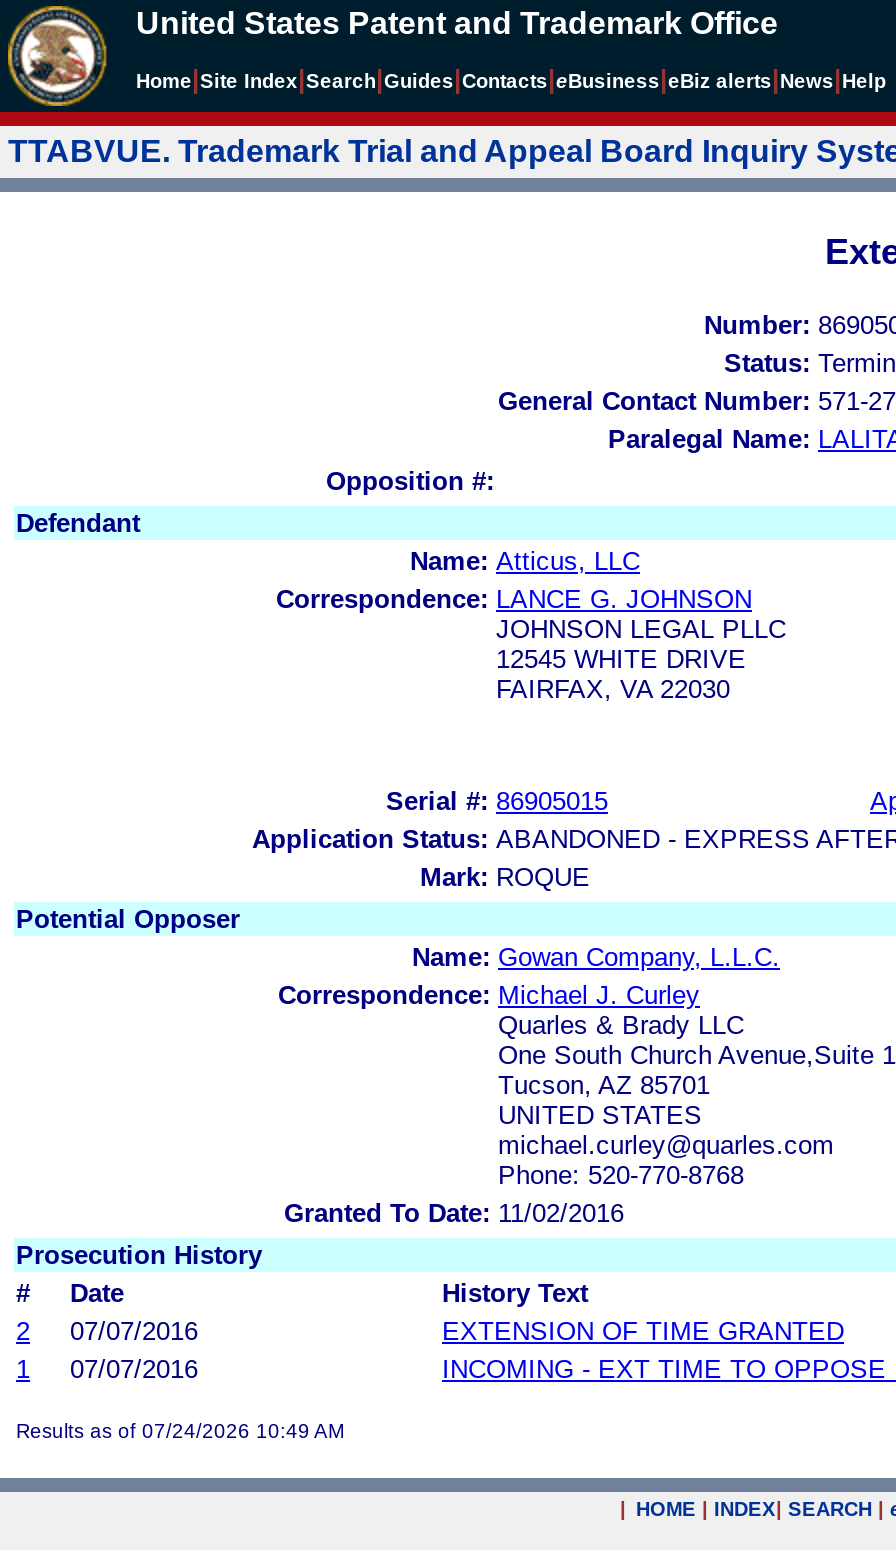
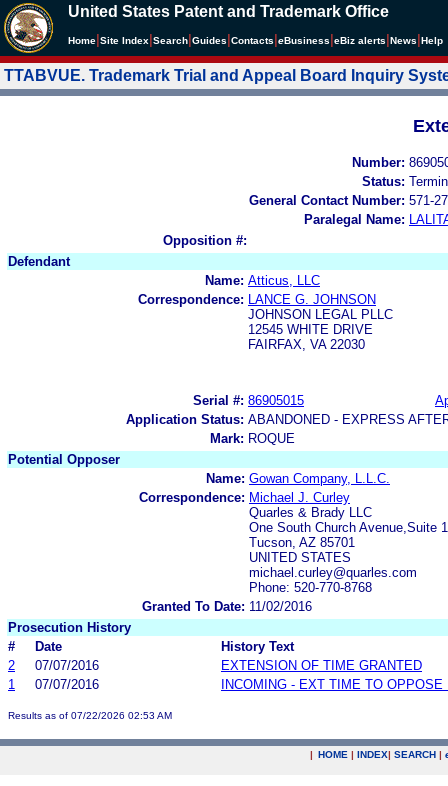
[16,1420,344,1442] Results as of 07/24/2026 10:49 AM -> [8,710,172,721] Results as of 07/22/2026 02:53 AM

